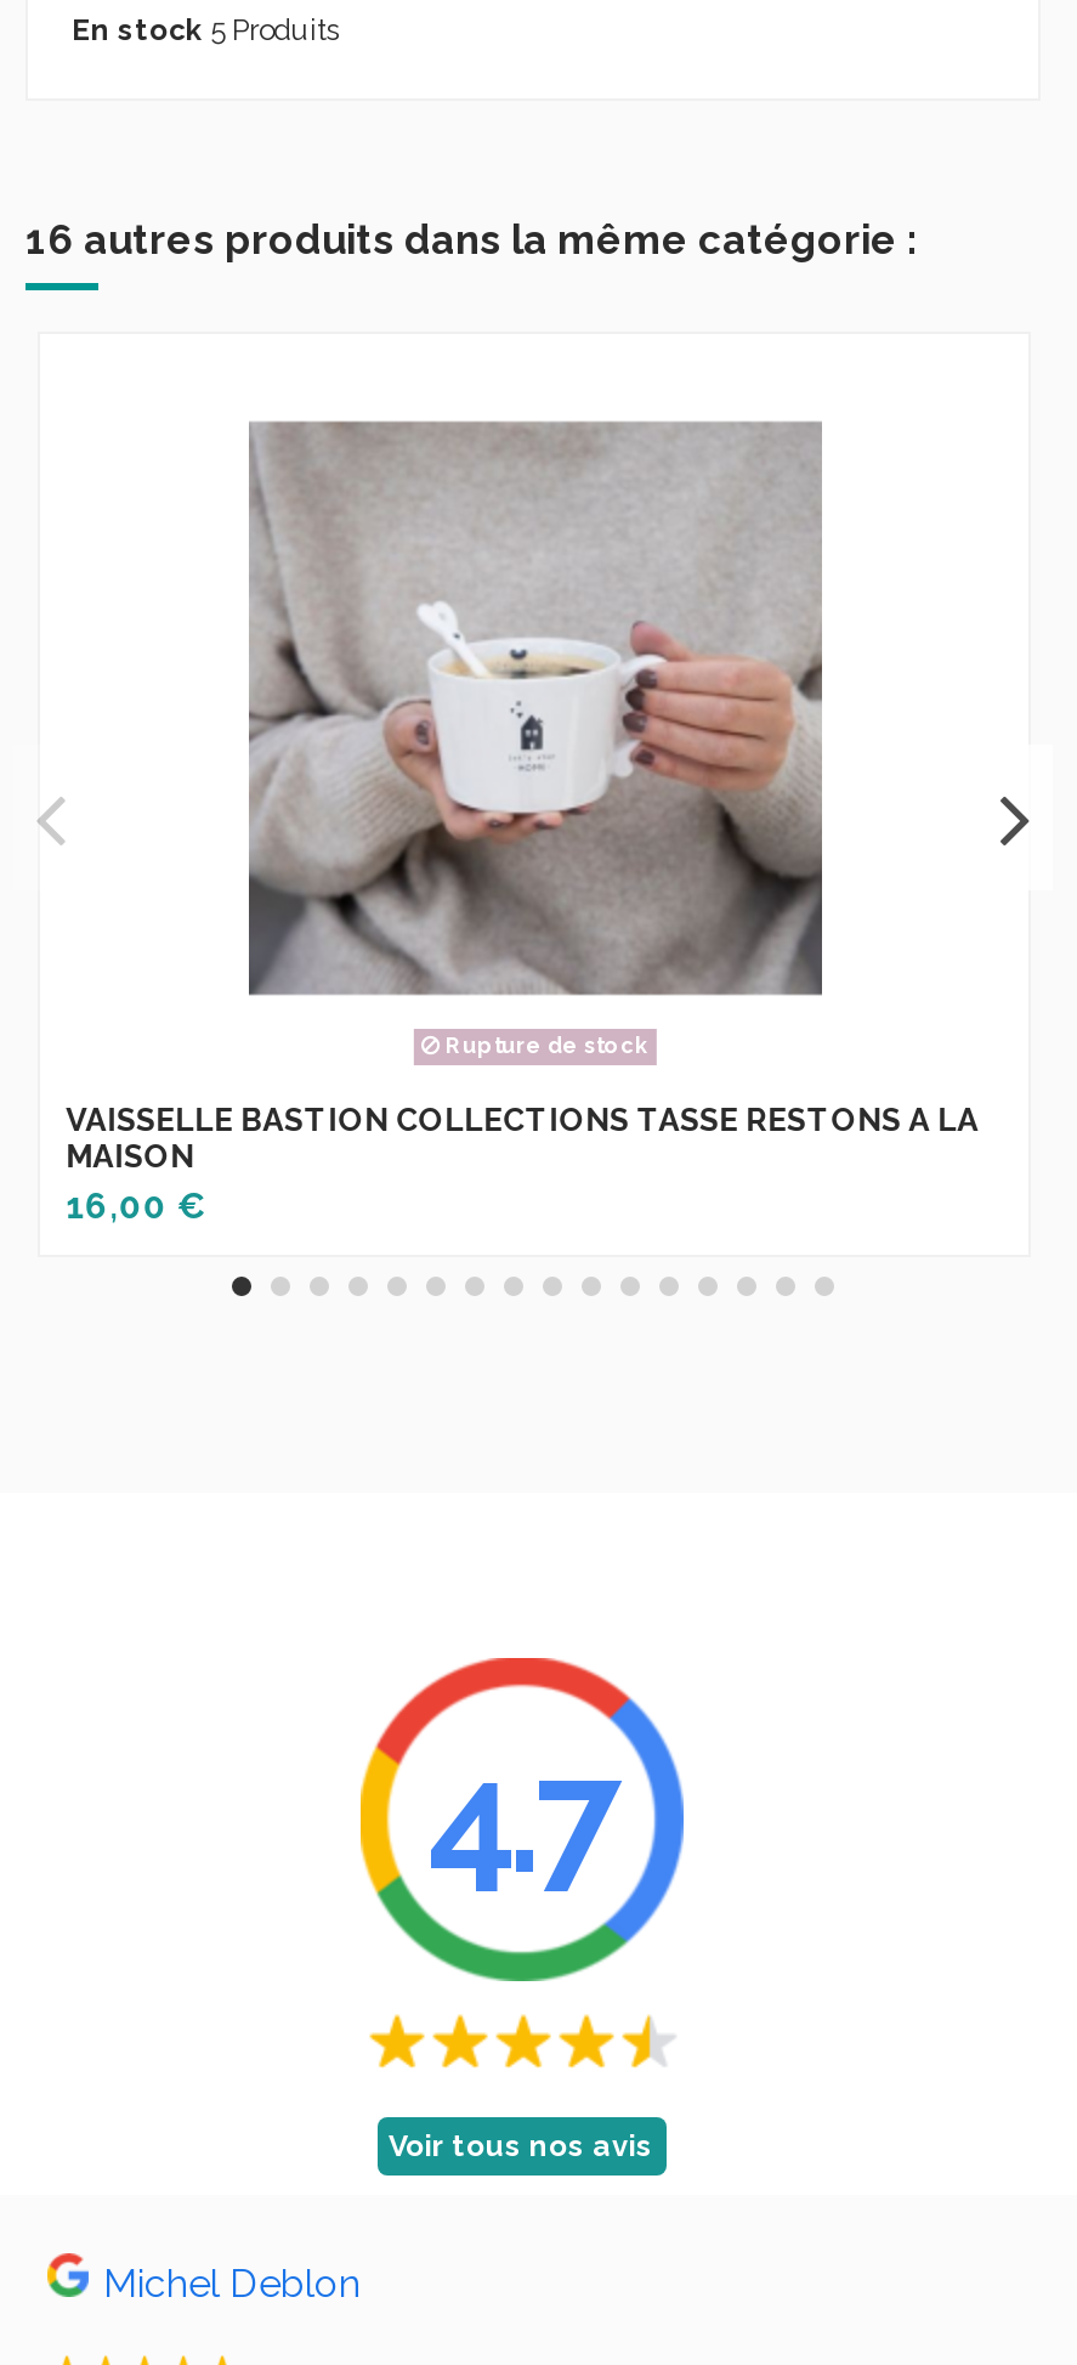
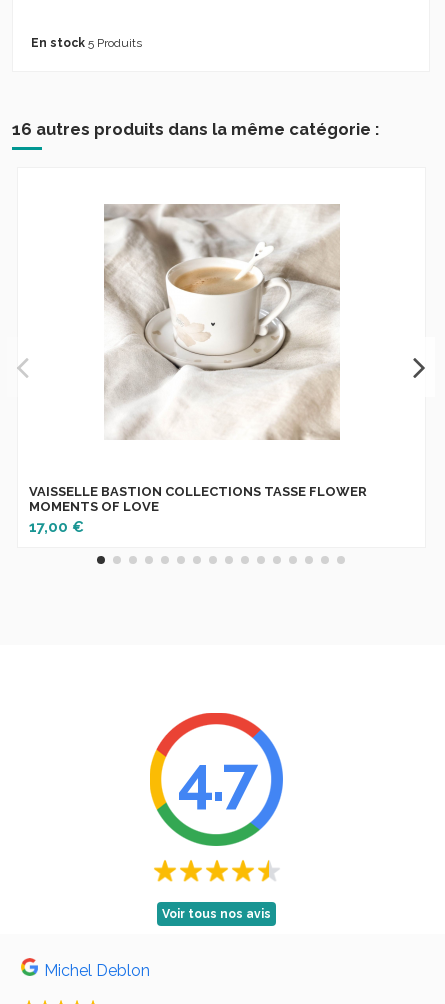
[246,421,824,997] [image] -> [104,204,341,440] [image]
[66,1034,979,1225] Rupture de stock | VAISSELLE BASTION COLLECTIONS TASSE RESTONS A LA | MAISON | 16,00 € -> [29,484,367,535] VAISSELLE BASTION COLLECTIONS TASSE FLOWER | MOMENTS OF LOVE | 17,00 €

